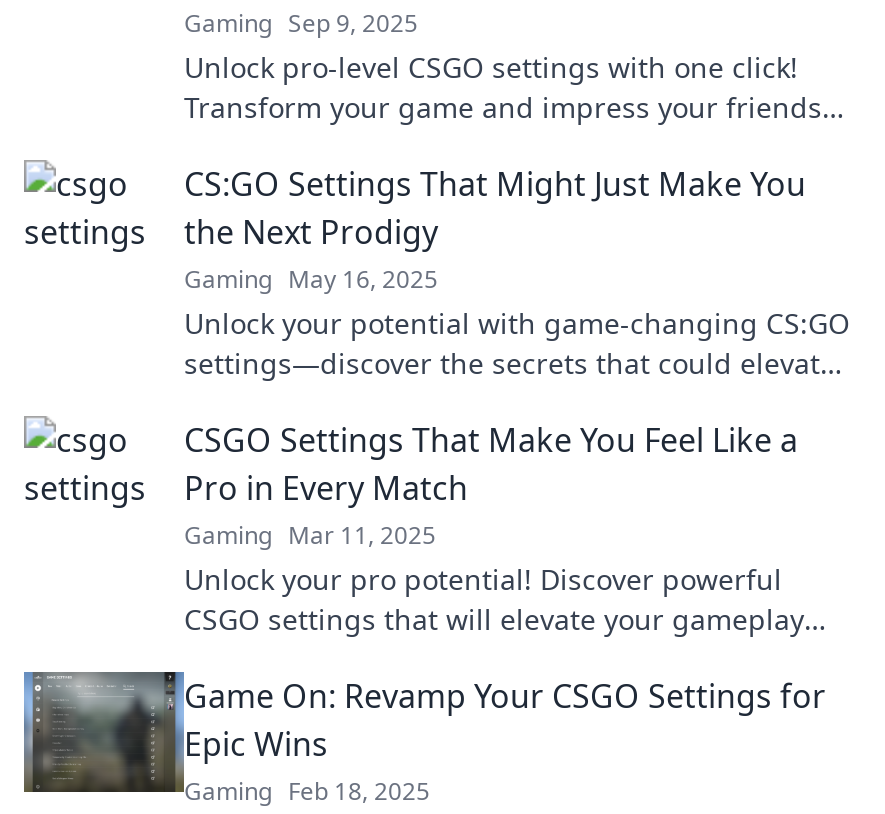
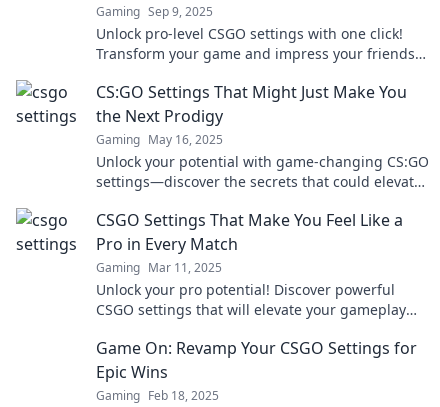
[22,670,178,794] [image] -> none

